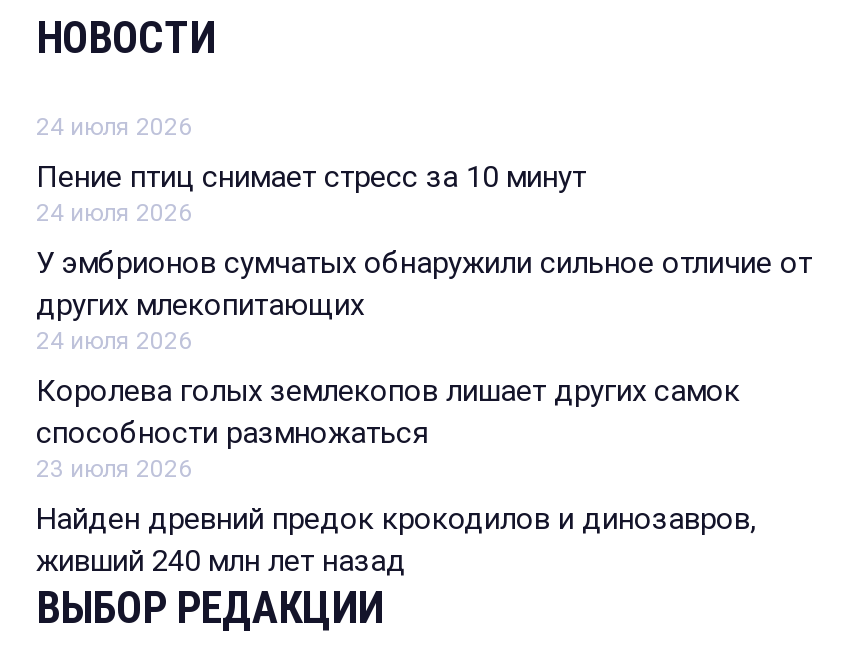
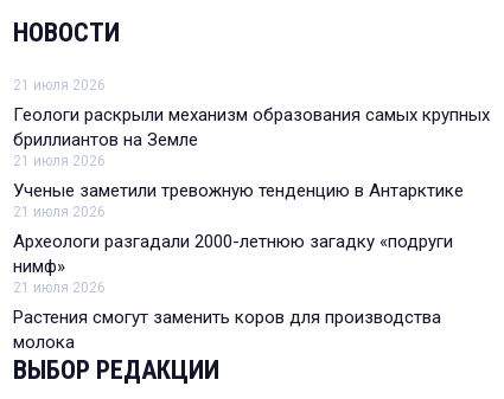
[36,113,192,141] 24 июля 2026 -> [13,77,106,94] 21 июля 2026
[36,159,586,227] Пение птиц снимает стресс за 10 минут | 24 июля 2026 -> [13,104,490,170] Геологи раскрыли механизм образования самых крупных | бриллиантов на Земле | 21 июля 2026
[36,245,812,355] У эмбрионов сумчатых обнаружили сильное отличие от | других млекопитающих | 24 июля 2026 -> [13,180,464,220] Ученые заметили тревожную тенденцию в Антарктике | 21 июля 2026
[36,373,740,483] Королева голых землекопов лишает других самок | способности размножаться | 23 июля 2026 -> [13,231,453,296] Археологи разгадали 2000-летнюю загадку «подруги | нимф» | 21 июля 2026
[36,501,756,579] Найден древний предок крокодилов и динозавров, | живший 240 млн лет назад -> [13,307,441,353] Растения смогут заменить коров для производства | молока

